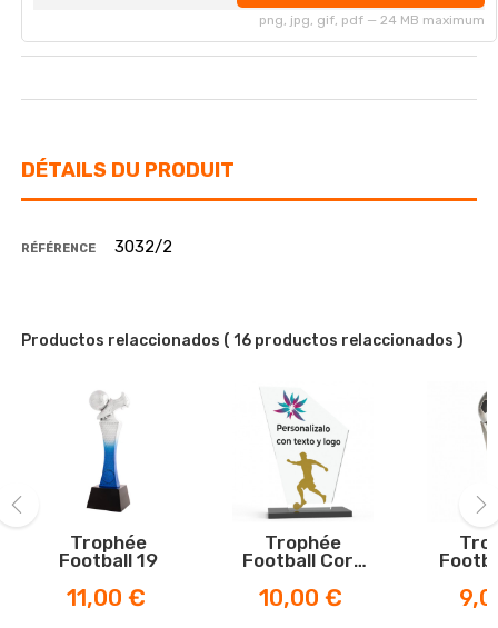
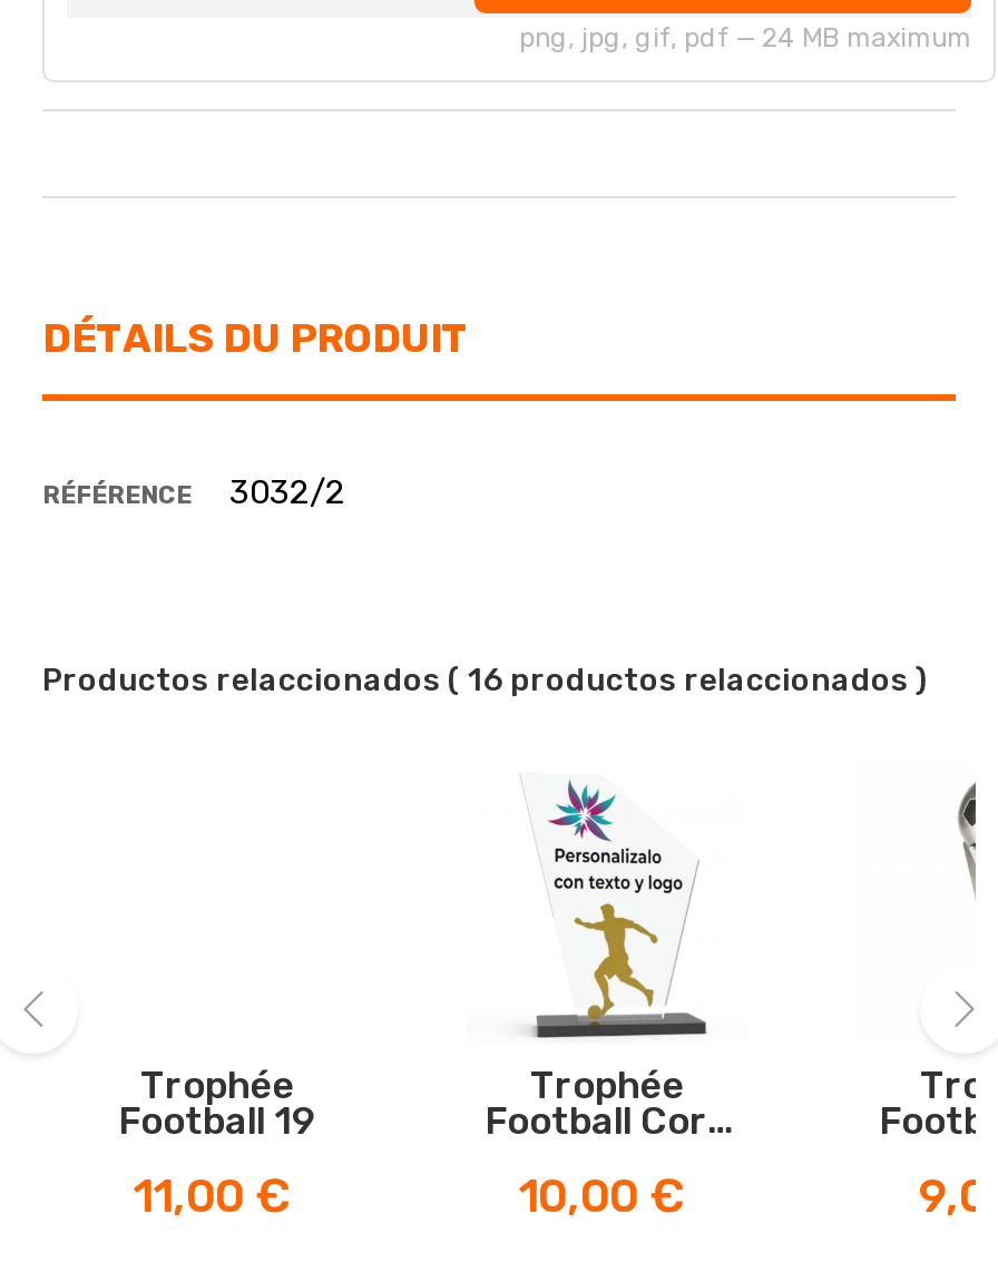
[86,390,131,514] [image] -> none

